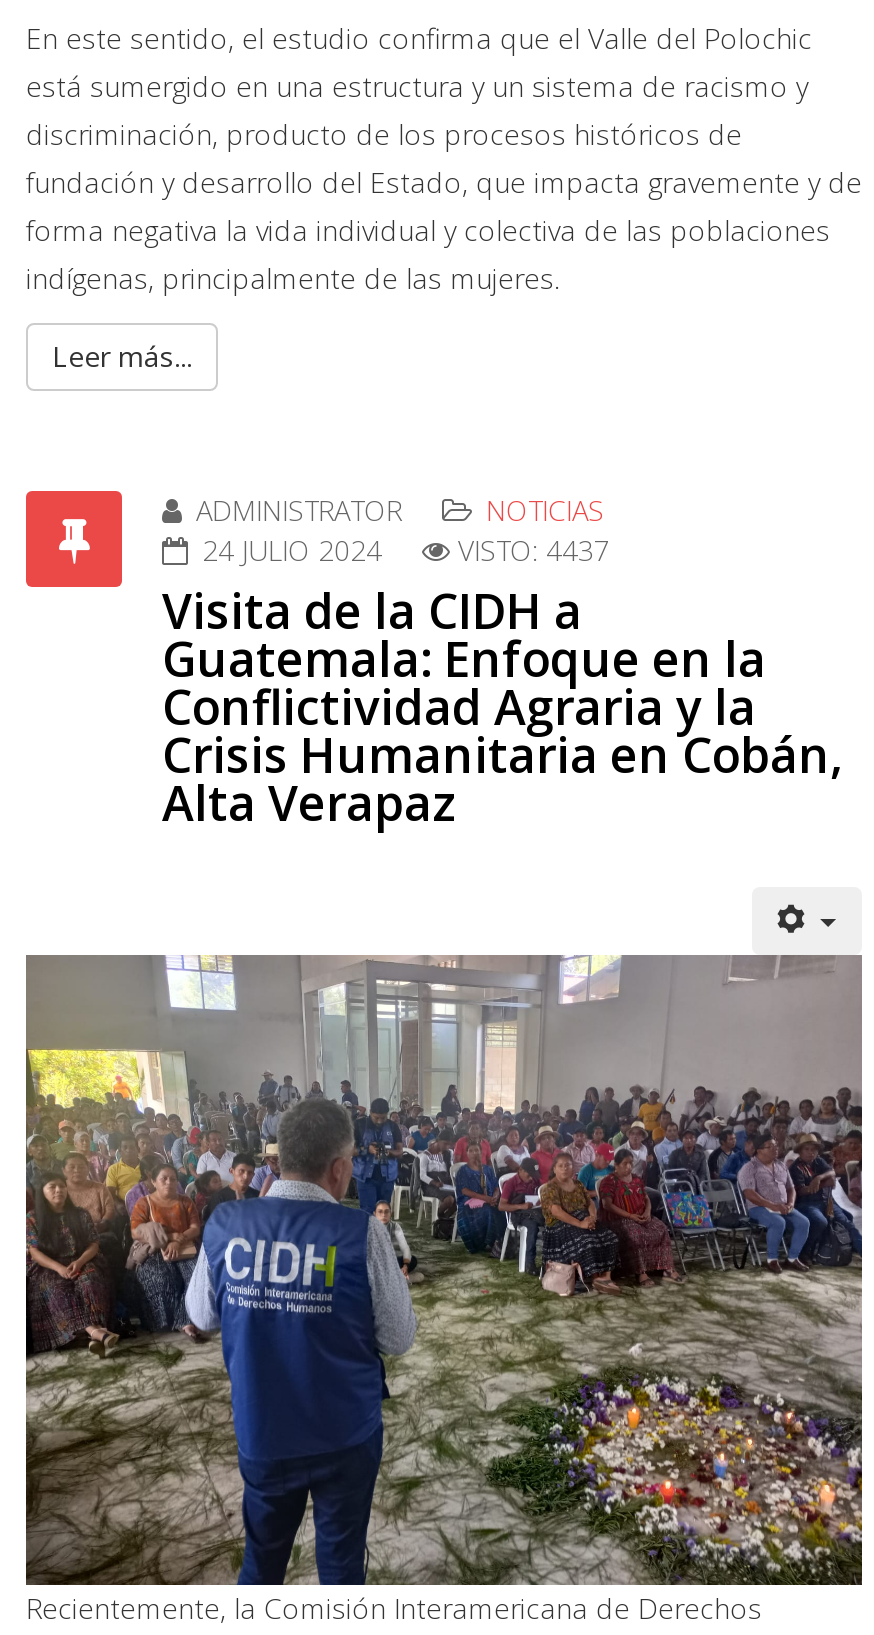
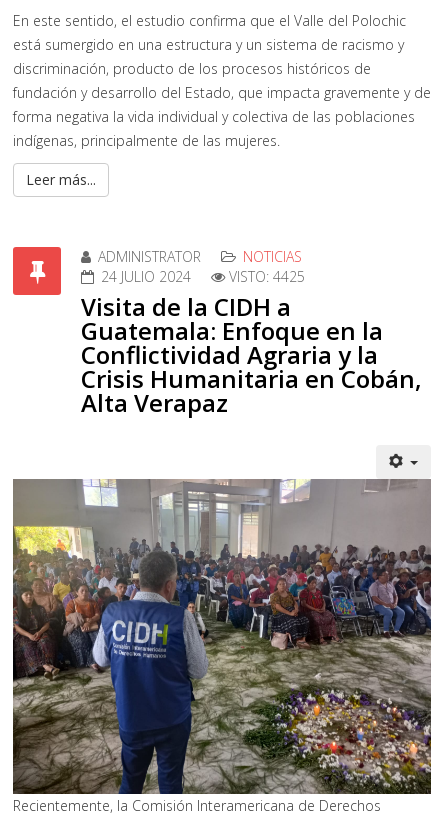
[202,531,610,569] 24 JULIO 2024 VISTO: 4437 -> [101,267,305,286] 24 JULIO 2024 VISTO: 4425

